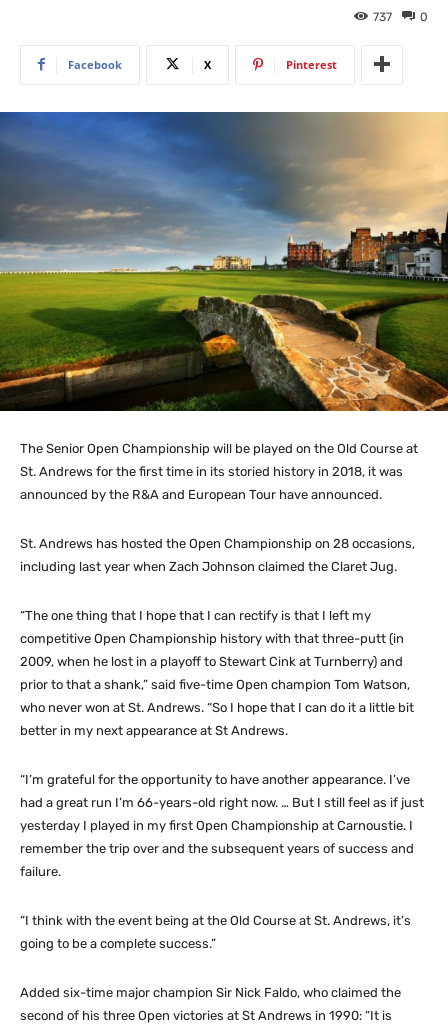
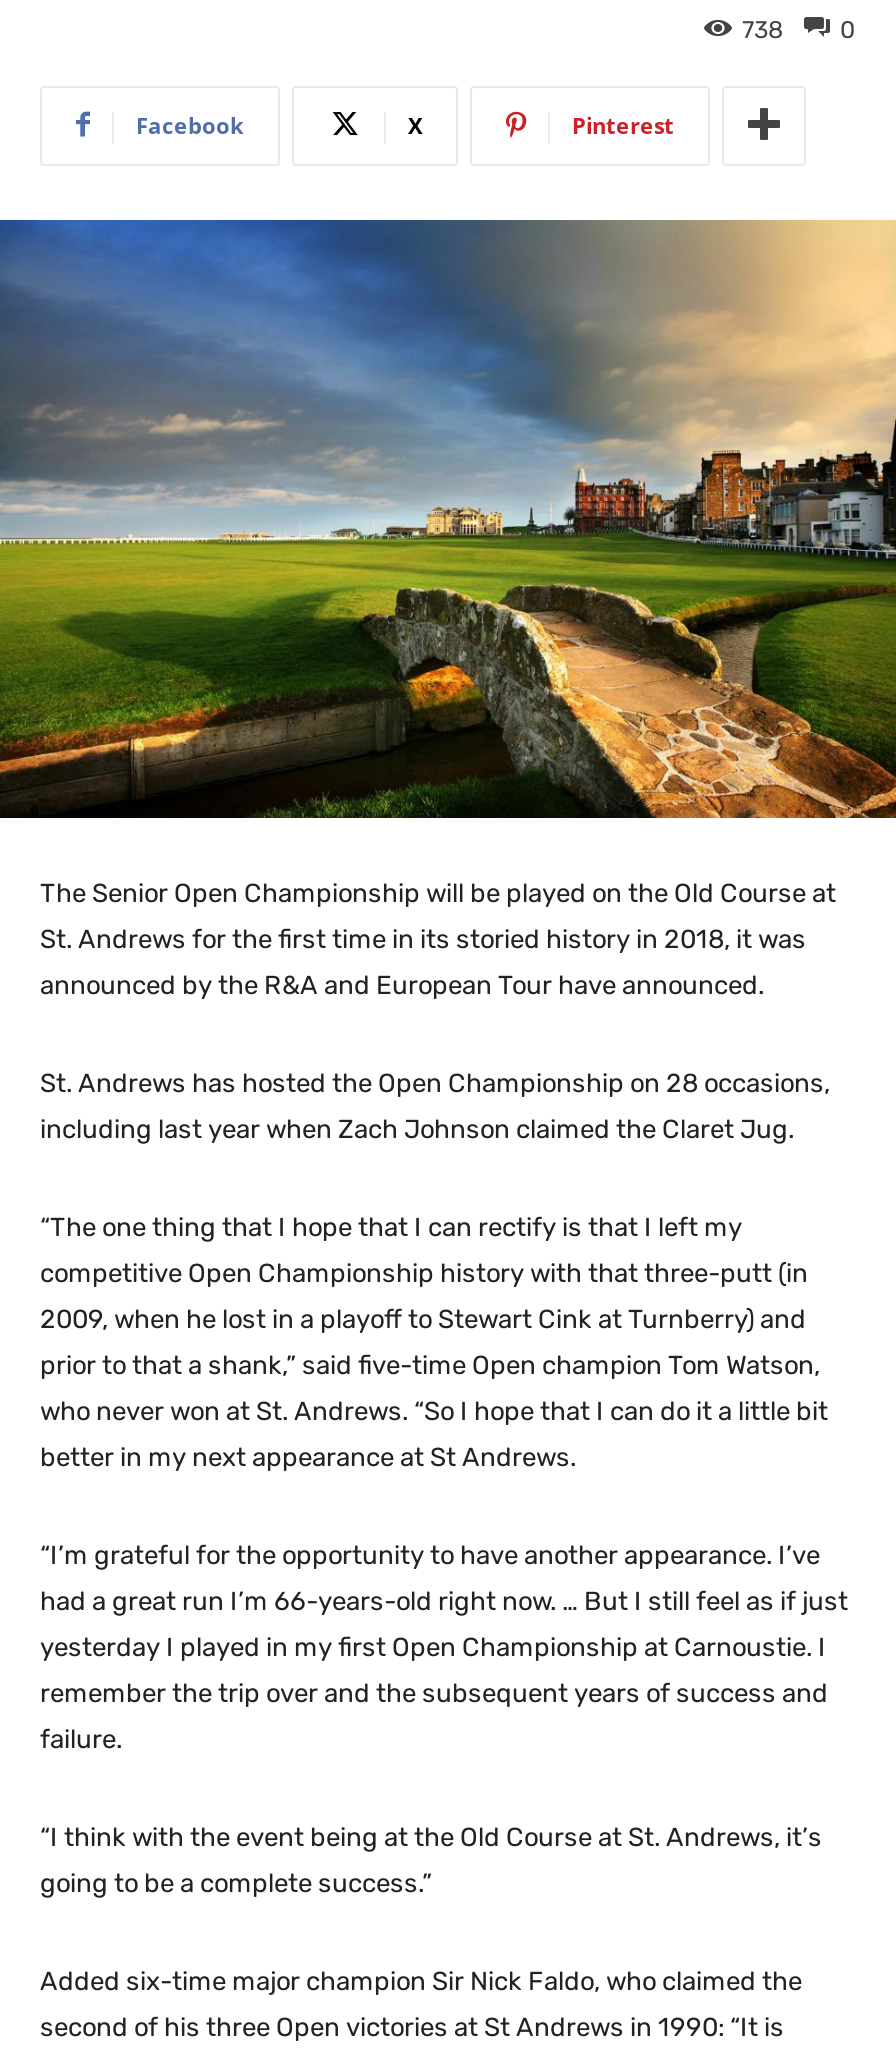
[373,10,392,24] 737 -> [742,16,784,44] 738

